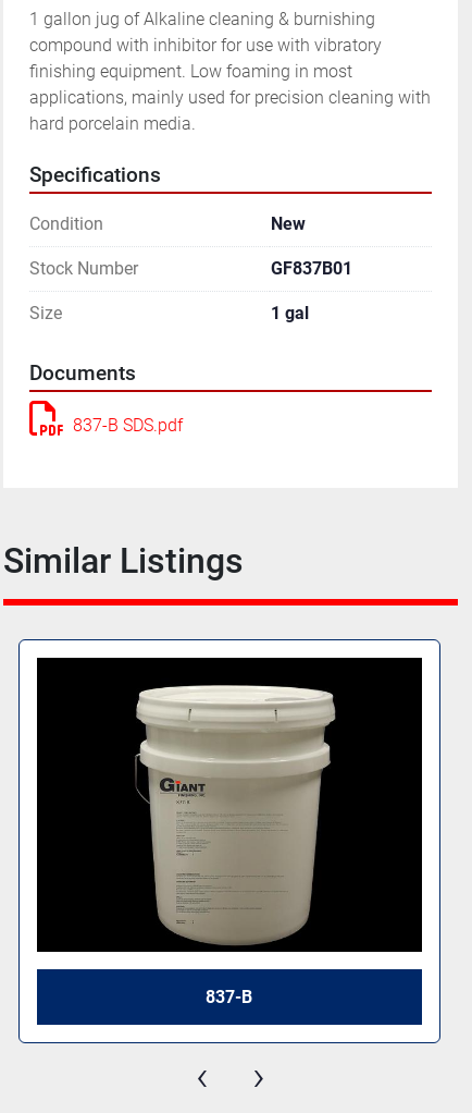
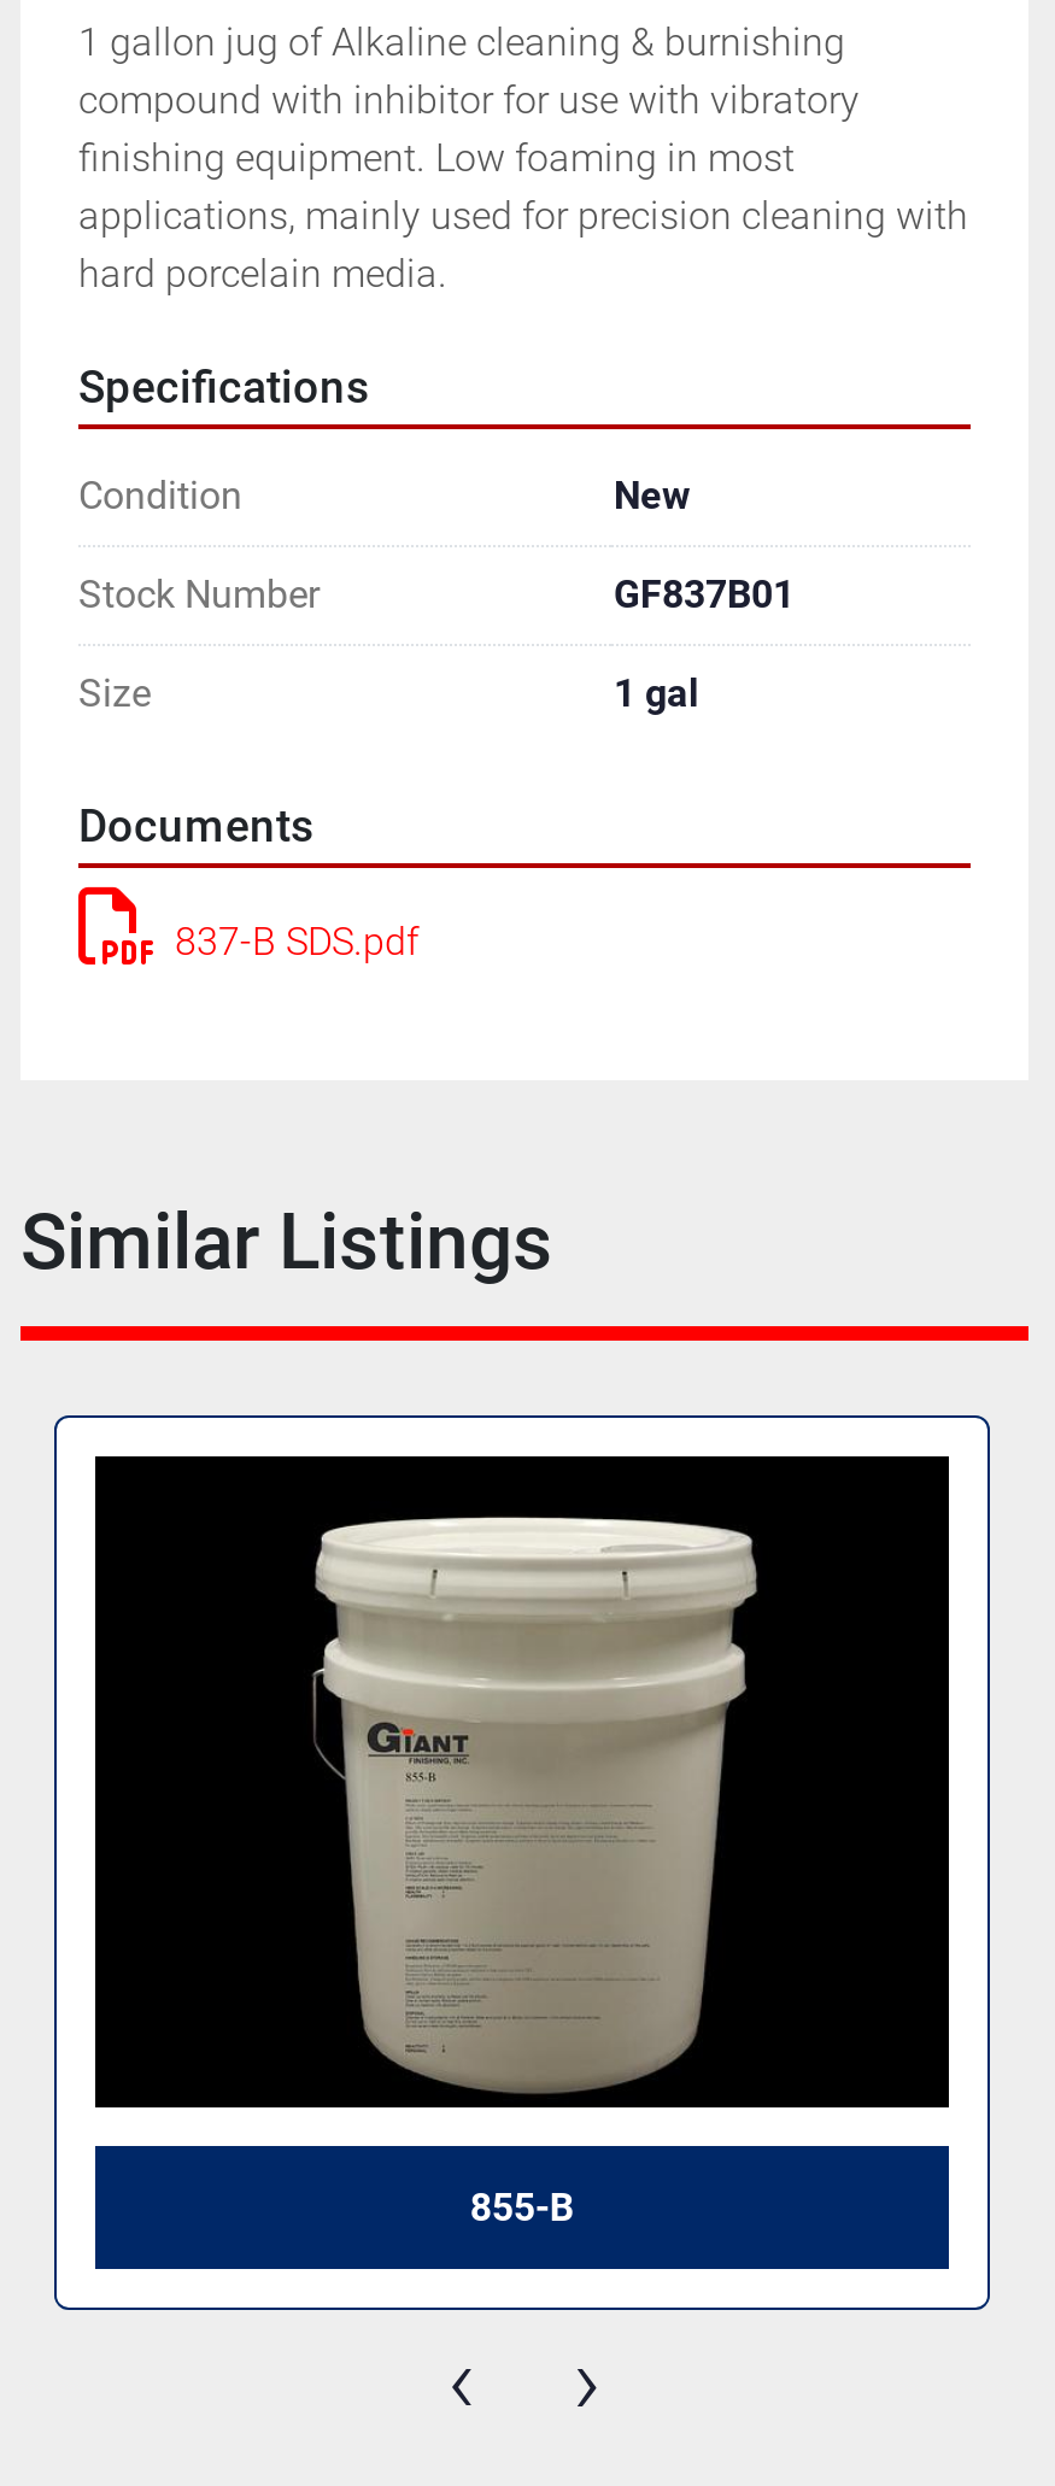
[206,987,253,1007] 837-B -> [470,2185,573,2230] 855-B

